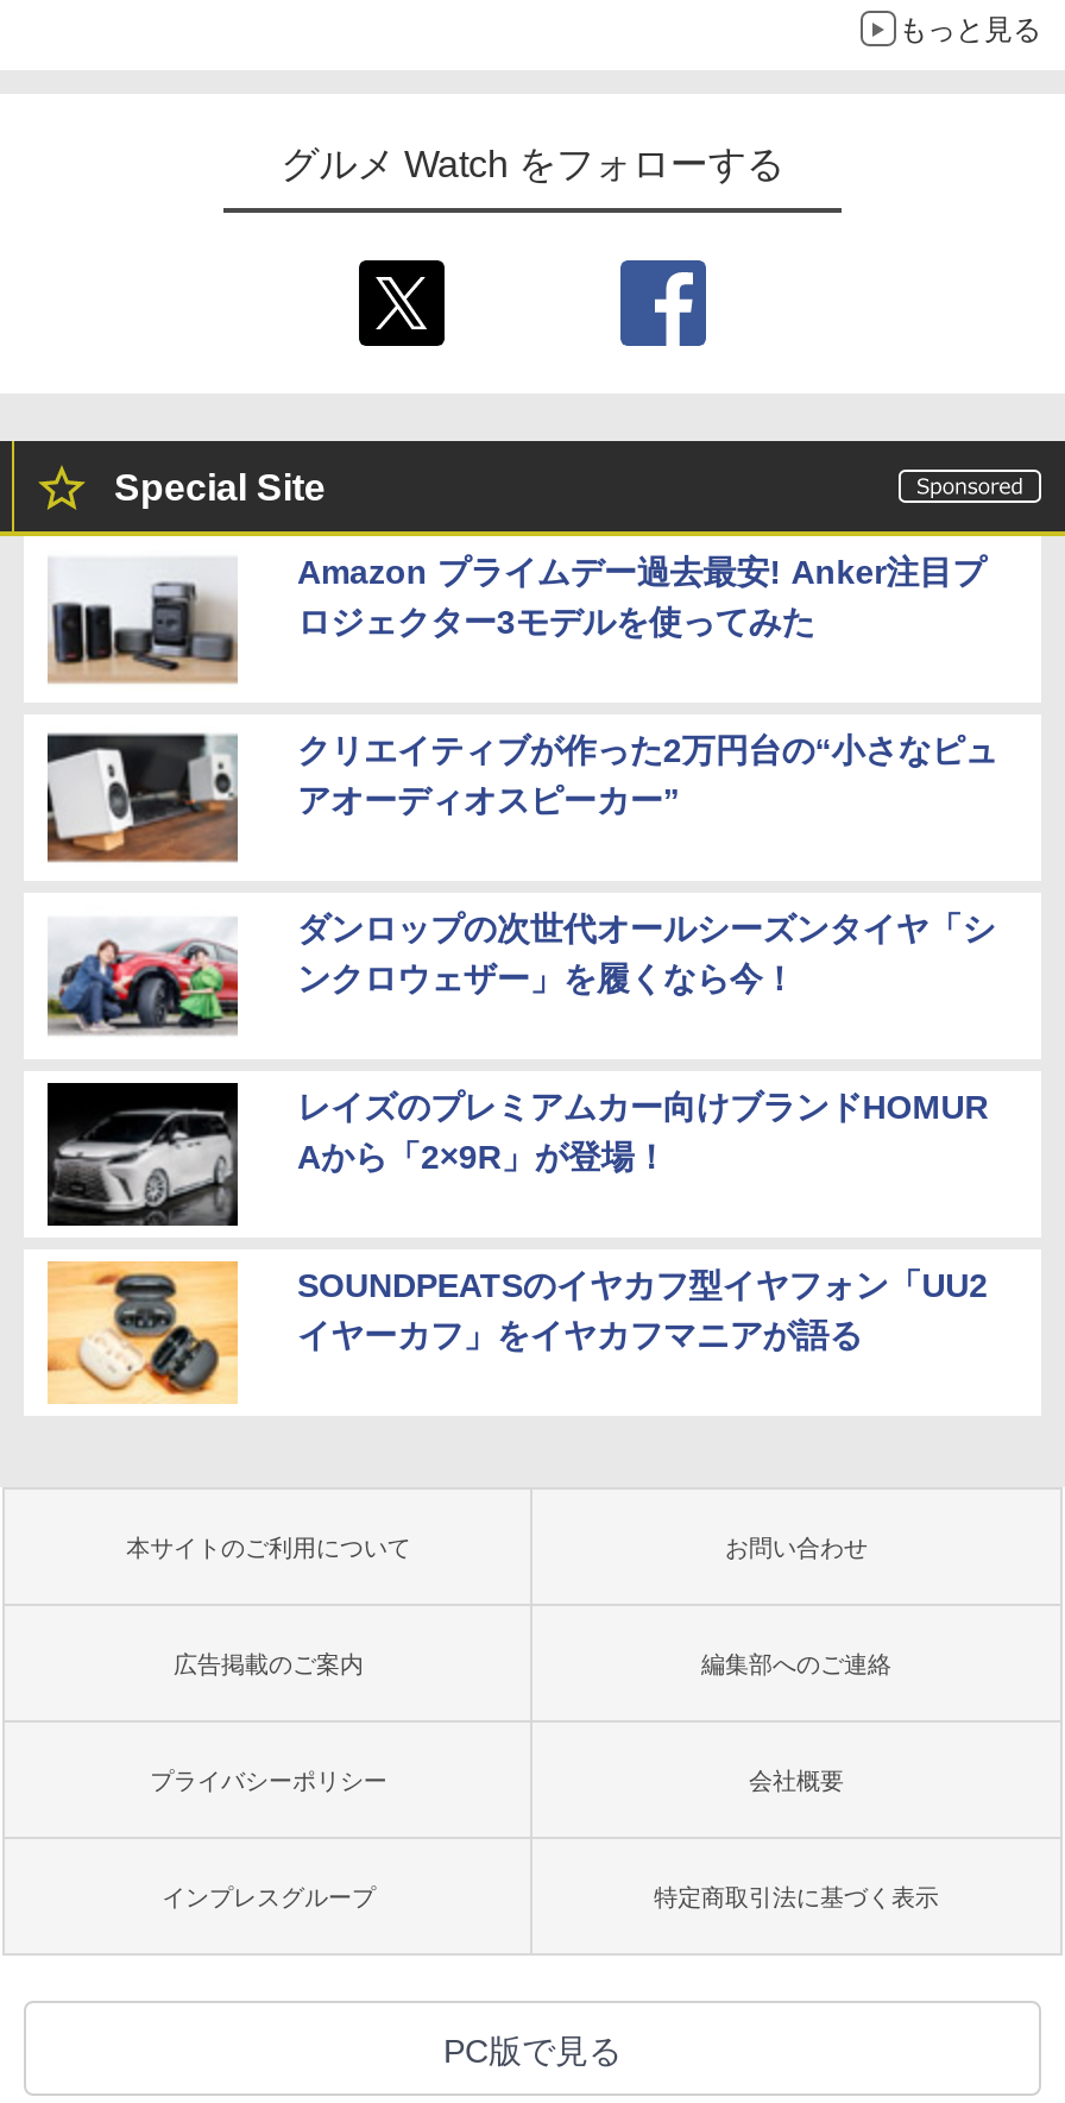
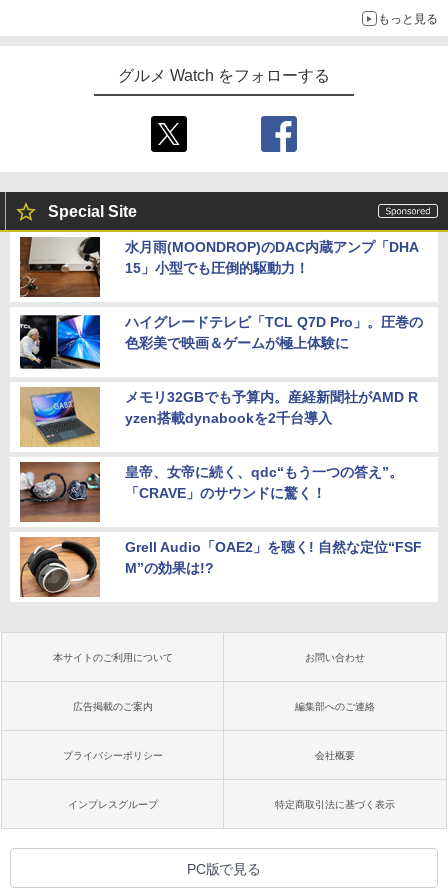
[48,548,986,691] [image] | Amazon プライムデー過去最安! Anker注目プ | ロジェクター3モデルを使ってみた -> [19,236,419,298] [image] | 水月雨(MOONDROP)のDAC内蔵アンプ「DHA | 15」小型でも圧倒的駆動力！
[45,731,998,864] [image] | クリエイティブが作った2万円台の“小さなピュ | アオーディオスピーカー” -> [19,314,423,370] [image] | ハイグレードテレビ「TCL Q7D Pro」。圧巻の | 色彩美で映画＆ゲームが極上体験に
[48,905,995,1047] [image] | ダンロップの次世代オールシーズンタイヤ「シ | ンクロウェザー」を履くなら今！ -> [19,386,418,448] [image] | メモリ32GBでも予算内。産経新聞社がAMD R | yzen搭載dynabookを2千台導入
[45,1081,988,1228] [image] | レイズのプレミアムカー向けブランドHOMUR | Aから「2×9R」が登場！ -> [19,461,403,523] [image] | 皇帝、女帝に続く、qdc“もう一つの答え”。 | 「CRAVE」のサウンドに驚く！
[48,1261,988,1404] [image] | SOUNDPEATSのイヤカフ型イヤフォン「UU2 | イヤーカフ」をイヤカフマニアが語る -> [20,537,422,598] [image] | Grell Audio「OAE2」を聴く! 自然な定位“FSF | M”の効果は!?

